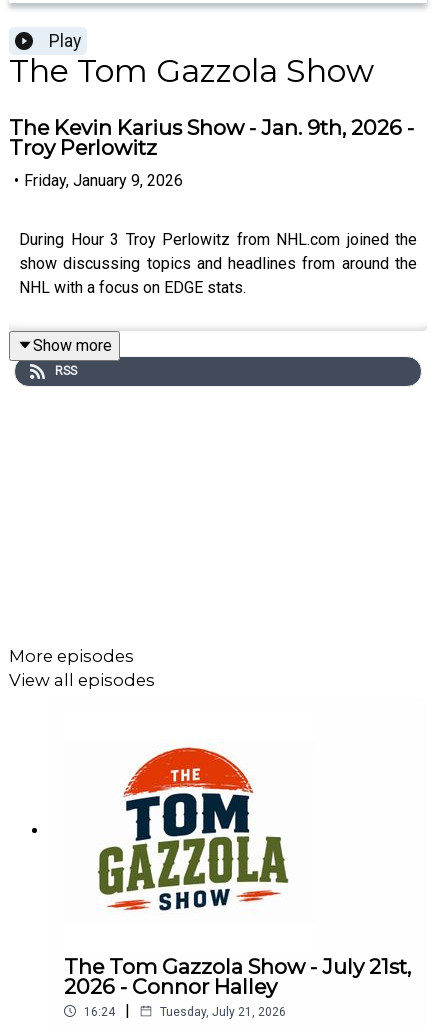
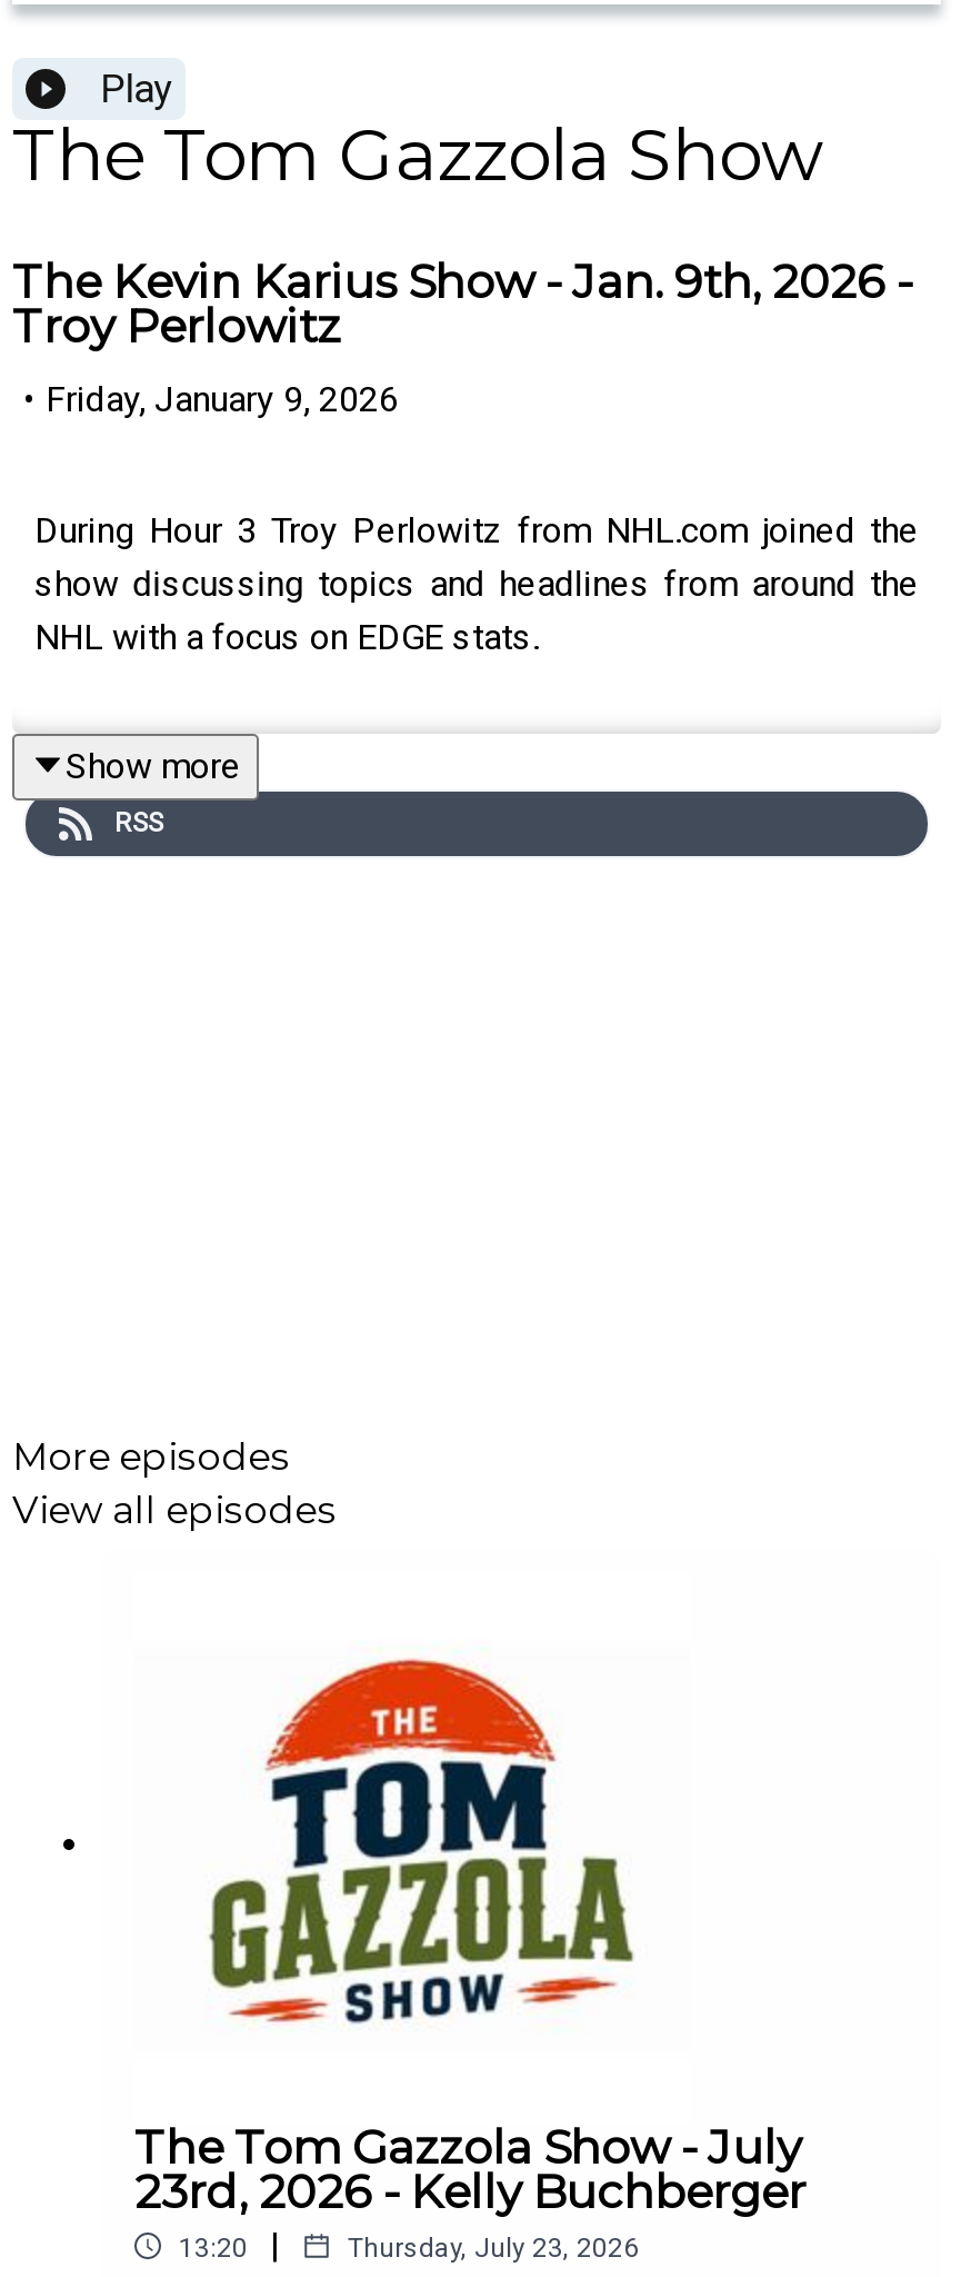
[64,954,411,1019] The Tom Gazzola Show - July 21st, | 2026 - Connor Halley | 16:24 -> [134,2119,805,2263] The Tom Gazzola Show - July | 23rd, 2026 - Kelly Buchberger | 13:20
[160,1005,286,1019] Tuesday, July 21, 2026 -> [348,2232,639,2263] Thursday, July 23, 2026

